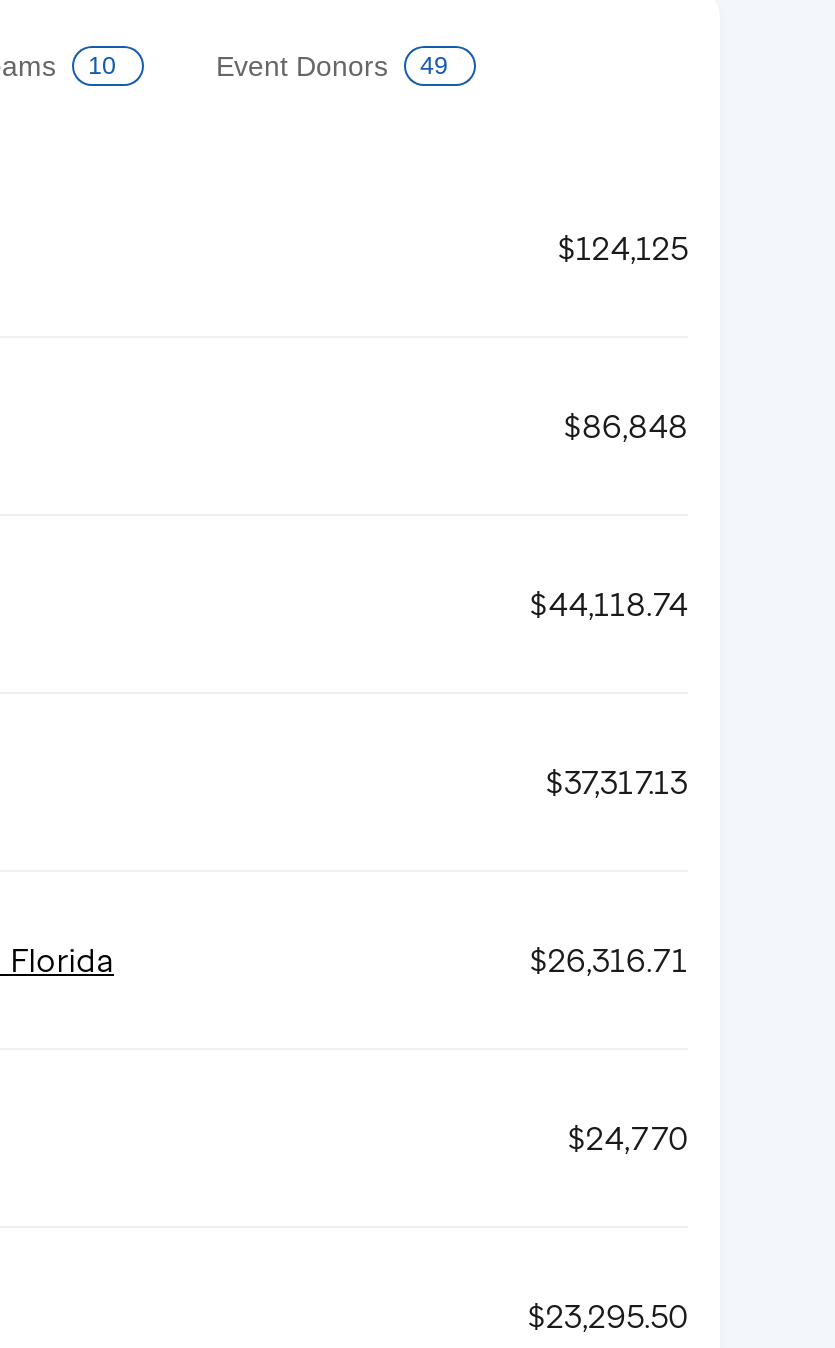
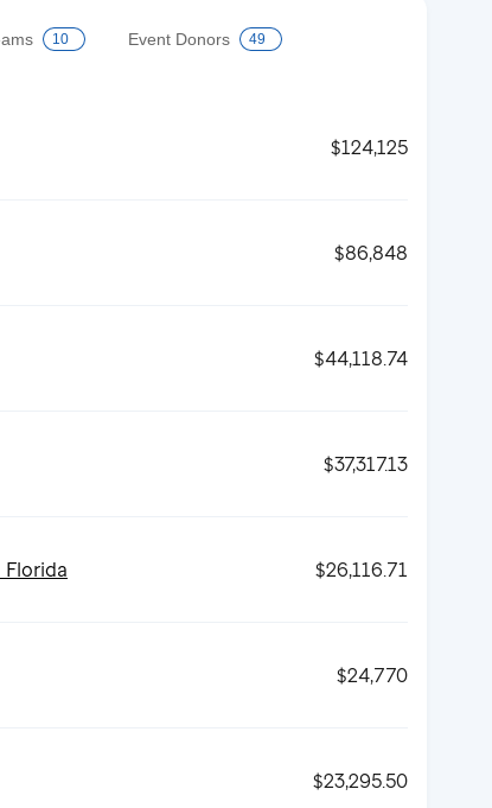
[530,938,688,982] $26,316.71 -> [315,556,408,582] $26,116.71

